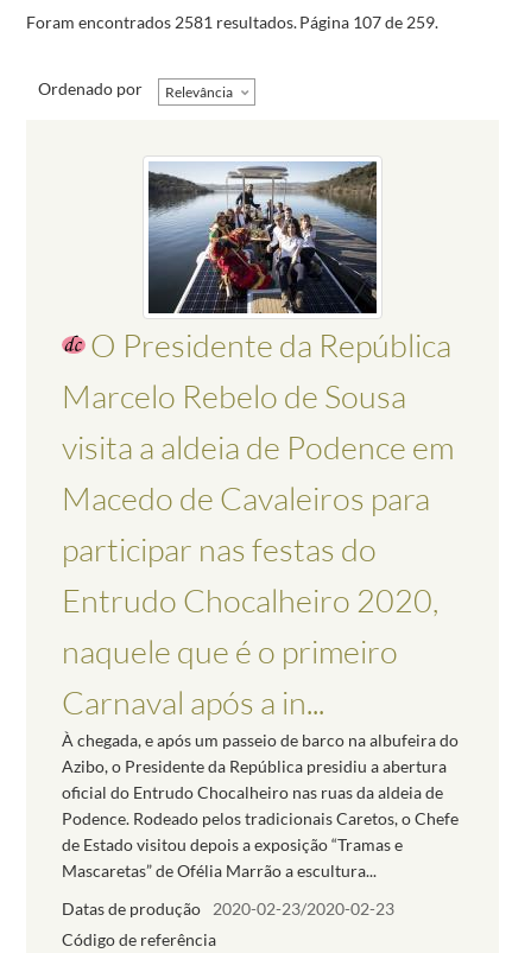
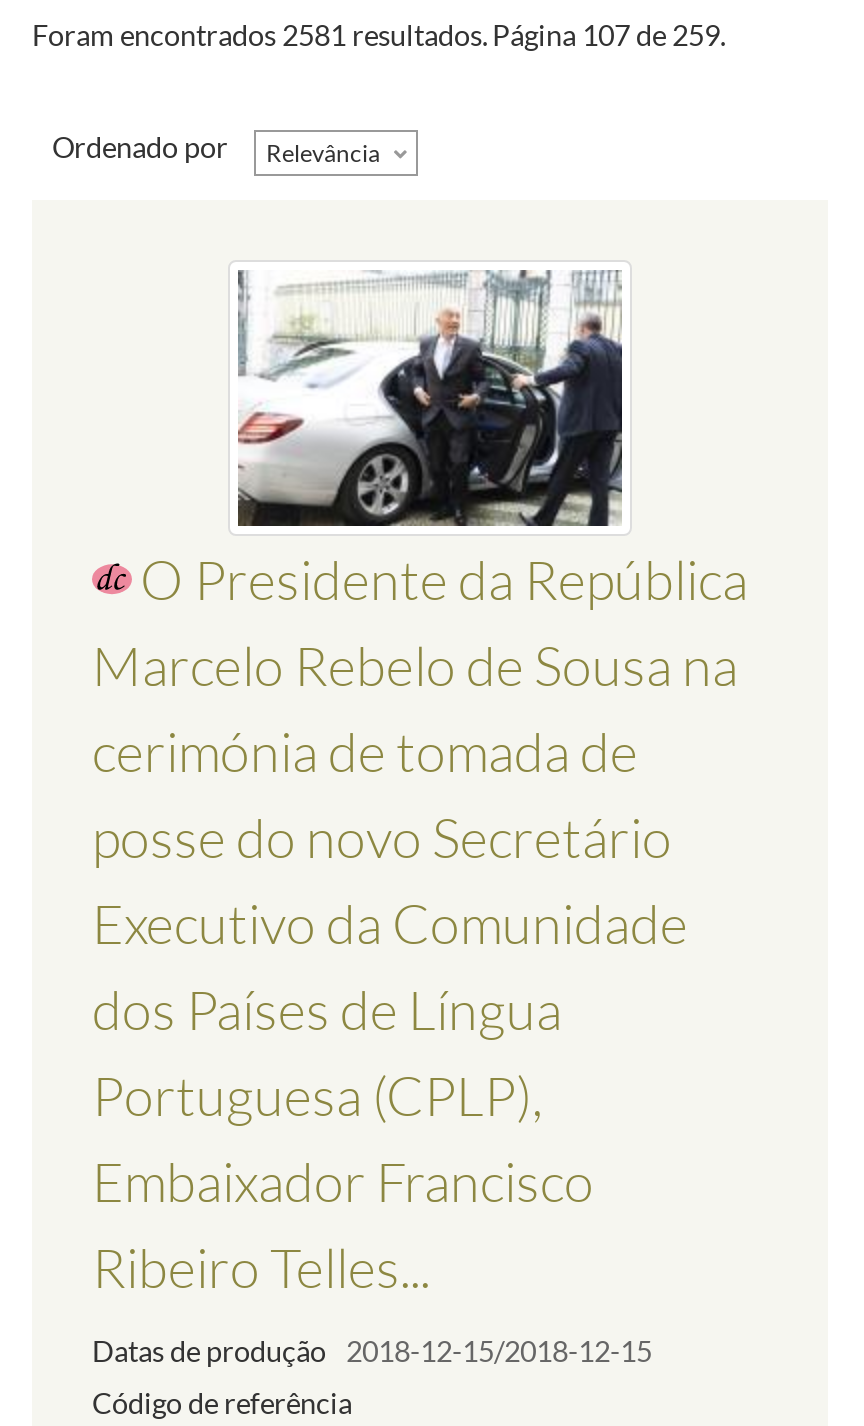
[147,161,378,315] [image] -> [236,270,622,528] [image]
[62,376,459,880] Marcelo Rebelo de Sousa | visita a aldeia de Podence em | Macedo de Cavaleiros para | participar nas festas do | Entrudo Chocalheiro 2020, | naquele que é o primeiro | Carnaval após a in... | À chegada, e após um passeio de barco na albufeira do | Azibo, o Presidente da República presidiu a abertura | oficial do Entrudo Chocalheiro nas ruas da aldeia de | Podence. Rodeado pelos tradicionais Caretos, o Chefe | de Estado visitou depois a exposição “Tramas e | Mascaretas” de Ofélia Marrão a escultura... -> [92,632,738,1300] Marcelo Rebelo de Sousa na | cerimónia de tomada de | posse do novo Secretário | Executivo da Comunidade | dos Países de Língua | Portuguesa (CPLP), | Embaixador Francisco | Ribeiro Telles...
[62,898,394,918] Datas de produção 2020-02-23/2020-02-23 -> [92,1334,652,1368] Datas de produção 2018-12-15/2018-12-15

